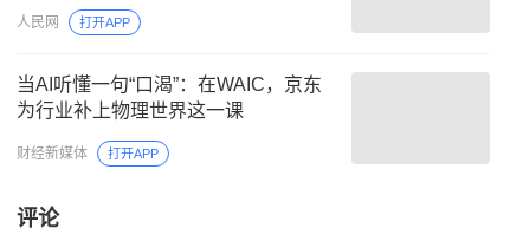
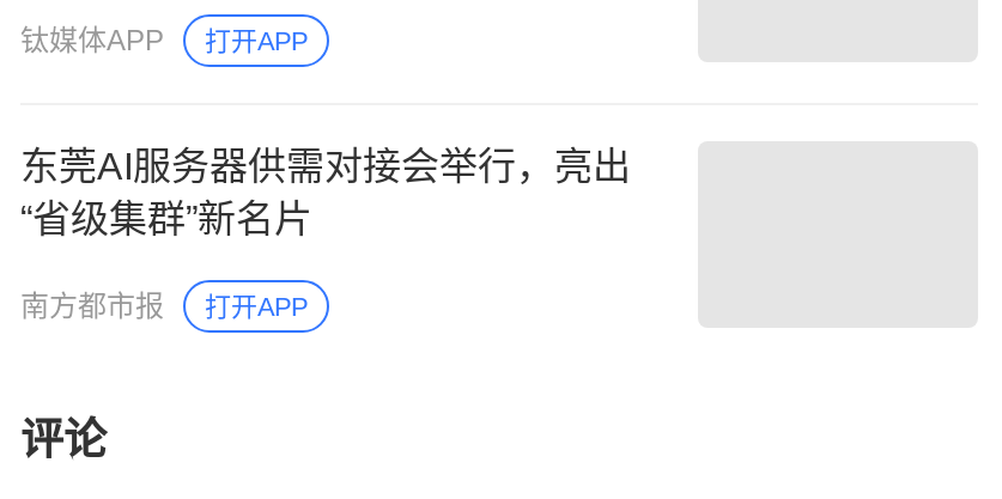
[17,14,59,31] 人民网 -> [20,25,164,58] 钛媒体APP
[17,74,322,120] 当AI听懂一句“口渴”：在WAIC，京东 | 为行业补上物理世界这一课 -> [20,147,631,240] 东莞AI服务器供需对接会举行，亮出 | “省级集群”新名片
[17,145,88,162] 财经新媒体 -> [20,291,164,324] 南方都市报

